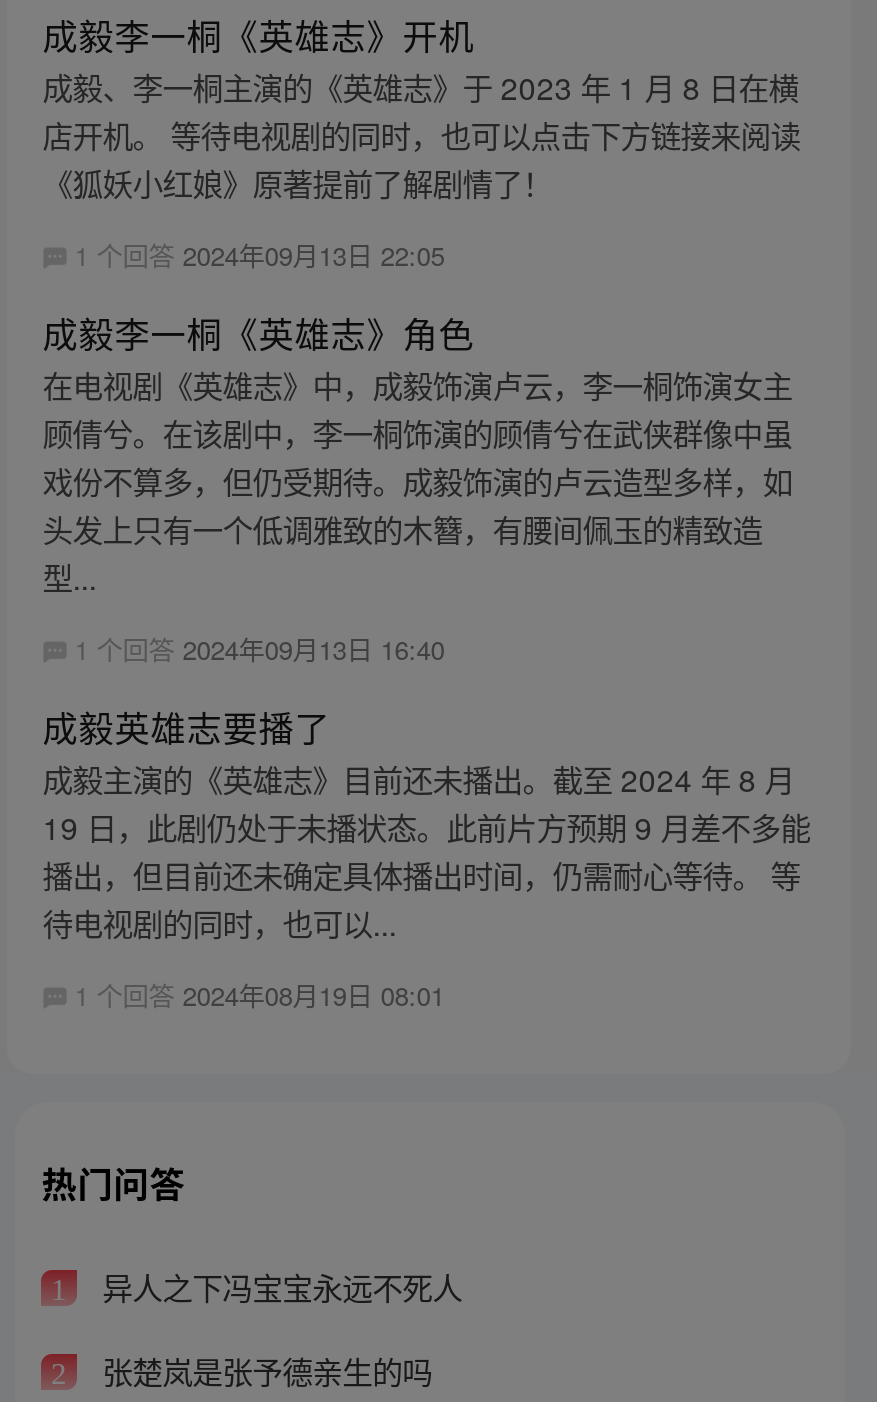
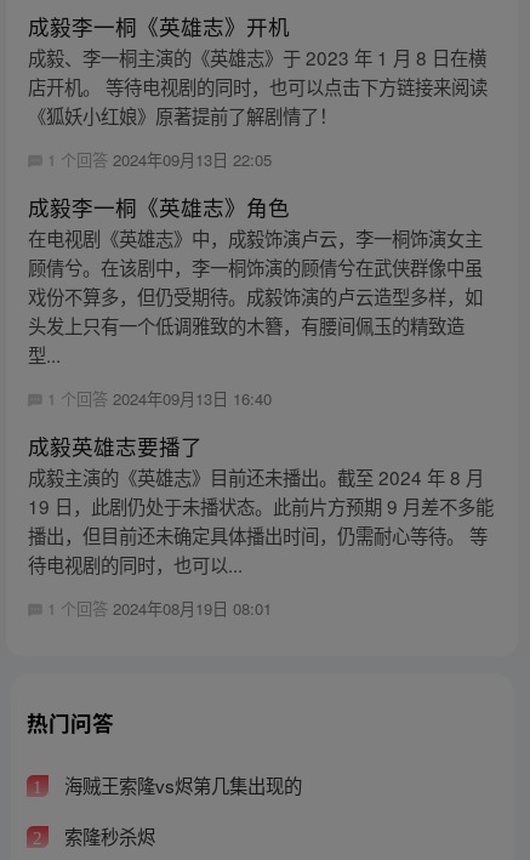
[94,1265,462,1309] 异人之下冯宝宝永远不死人 -> [59,772,302,799] 海贼王索隆vs烬第几集出现的
[94,1348,432,1392] 张楚岚是张予德亲生的吗 -> [59,823,155,849] 索隆秒杀烬

